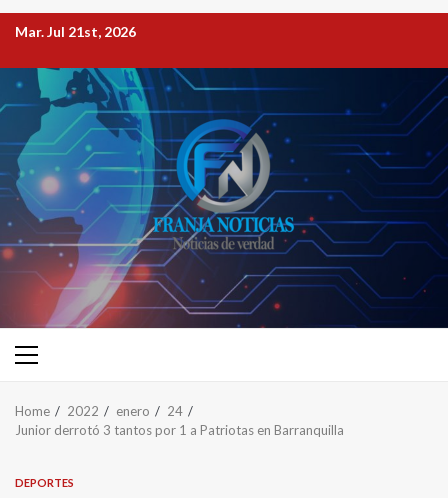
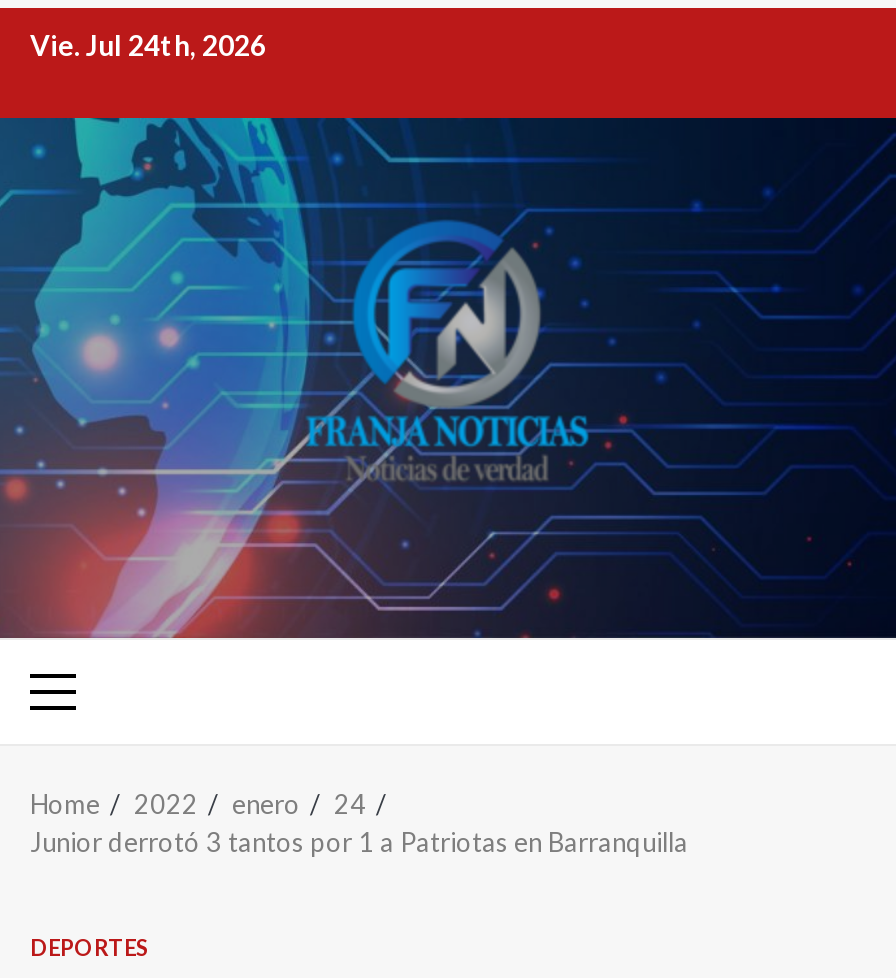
[15,22,136,39] Mar. Jul 21st, 2026 -> [30,27,266,61] Vie. Jul 24th, 2026

